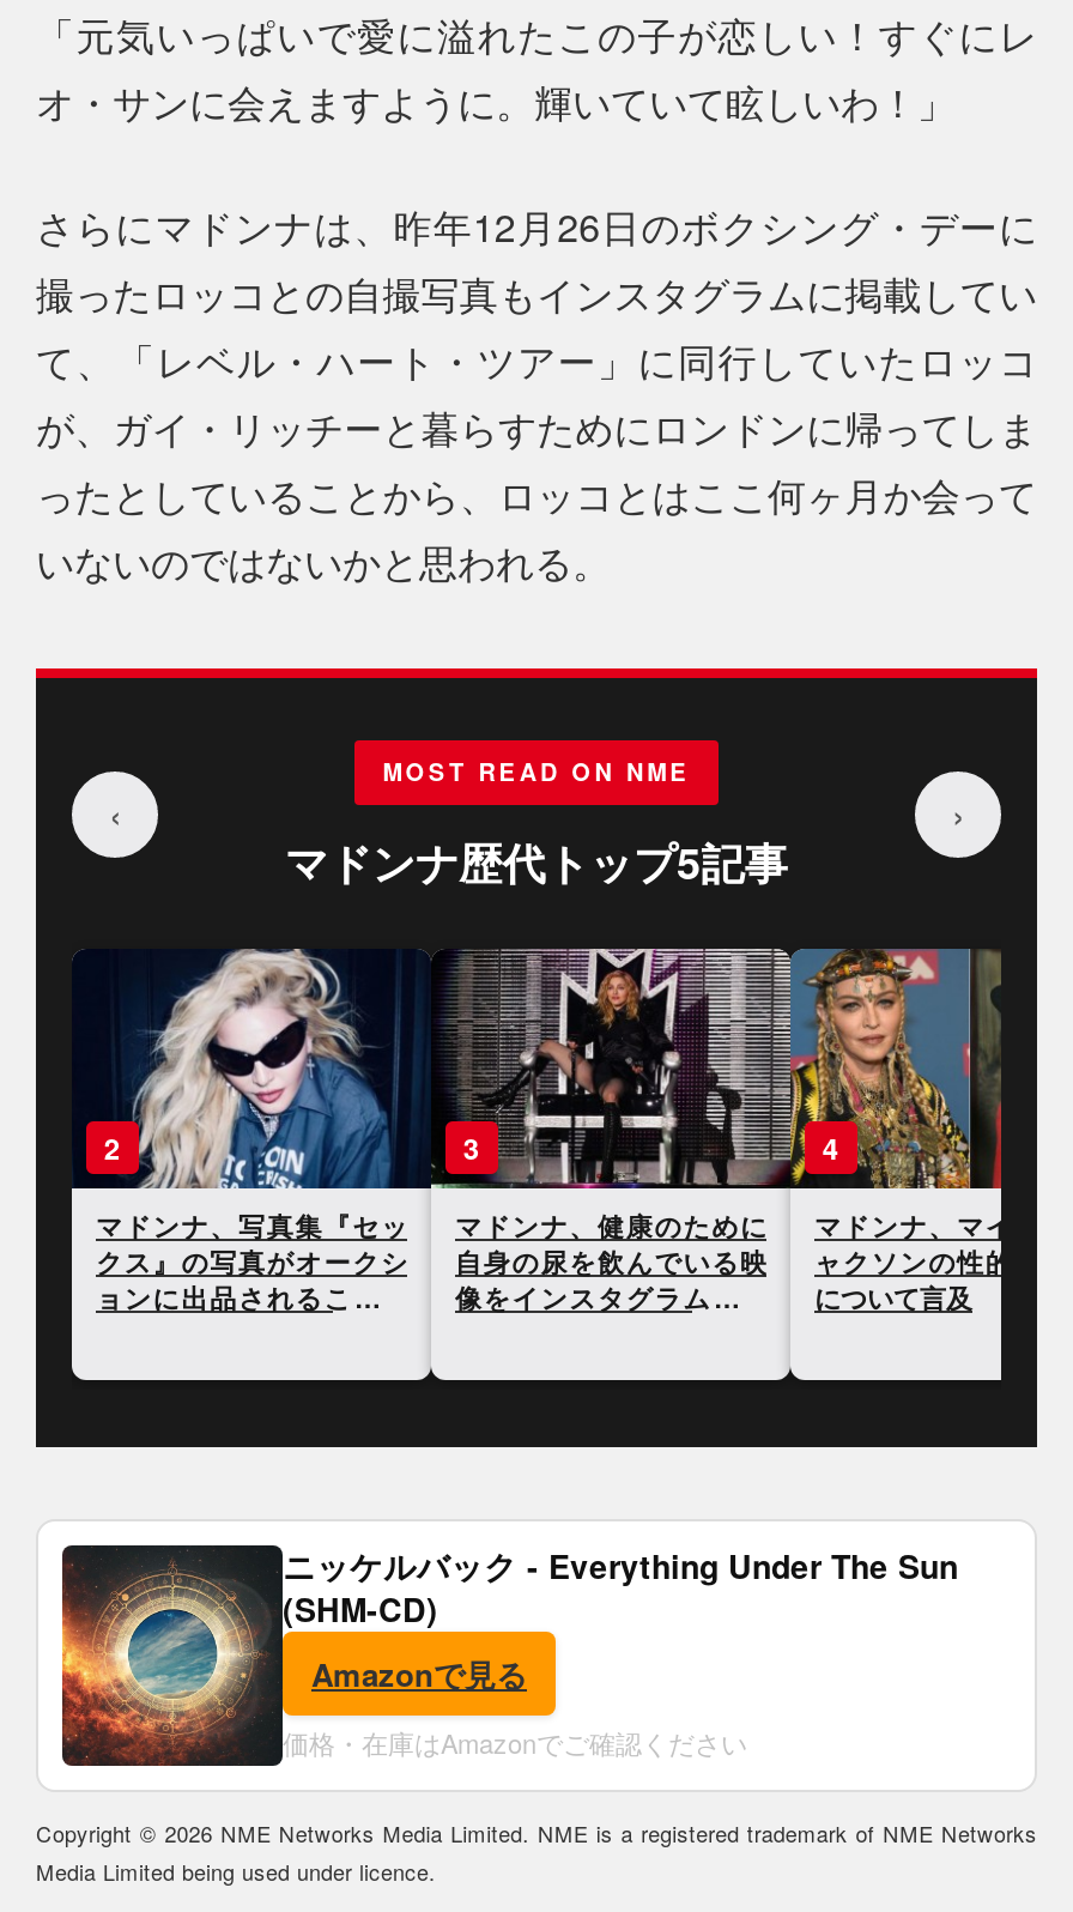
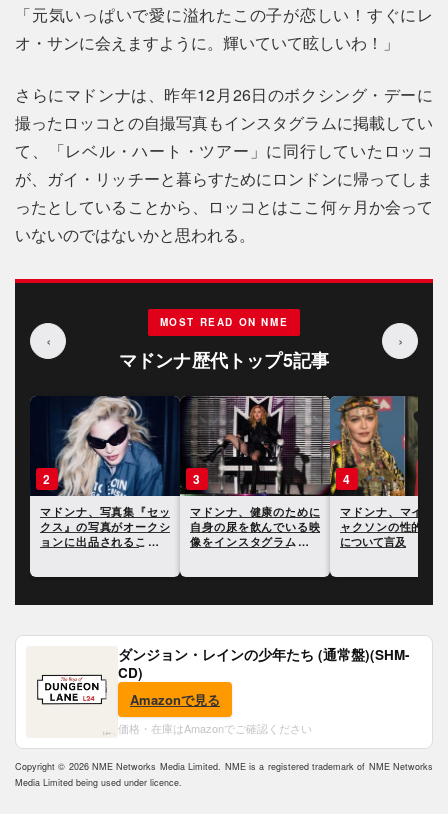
[60,1543,958,1768] [image] | ニッケルバック - Everything Under The Sun | (SHM-CD) -> [26,645,410,737] [image] | ダンジョン・レインの少年たち (通常盤)(SHM- | CD)

